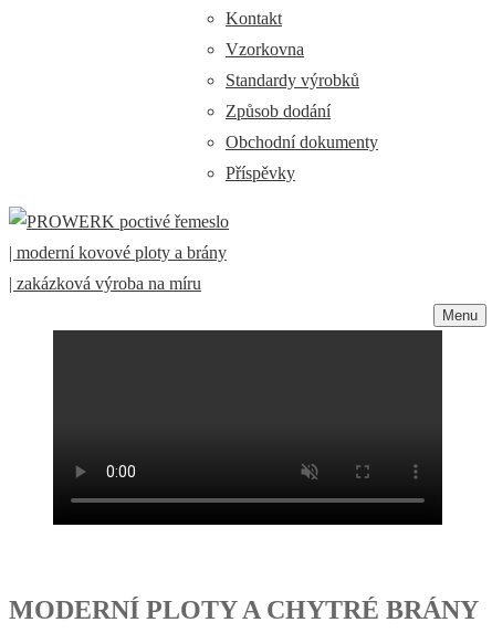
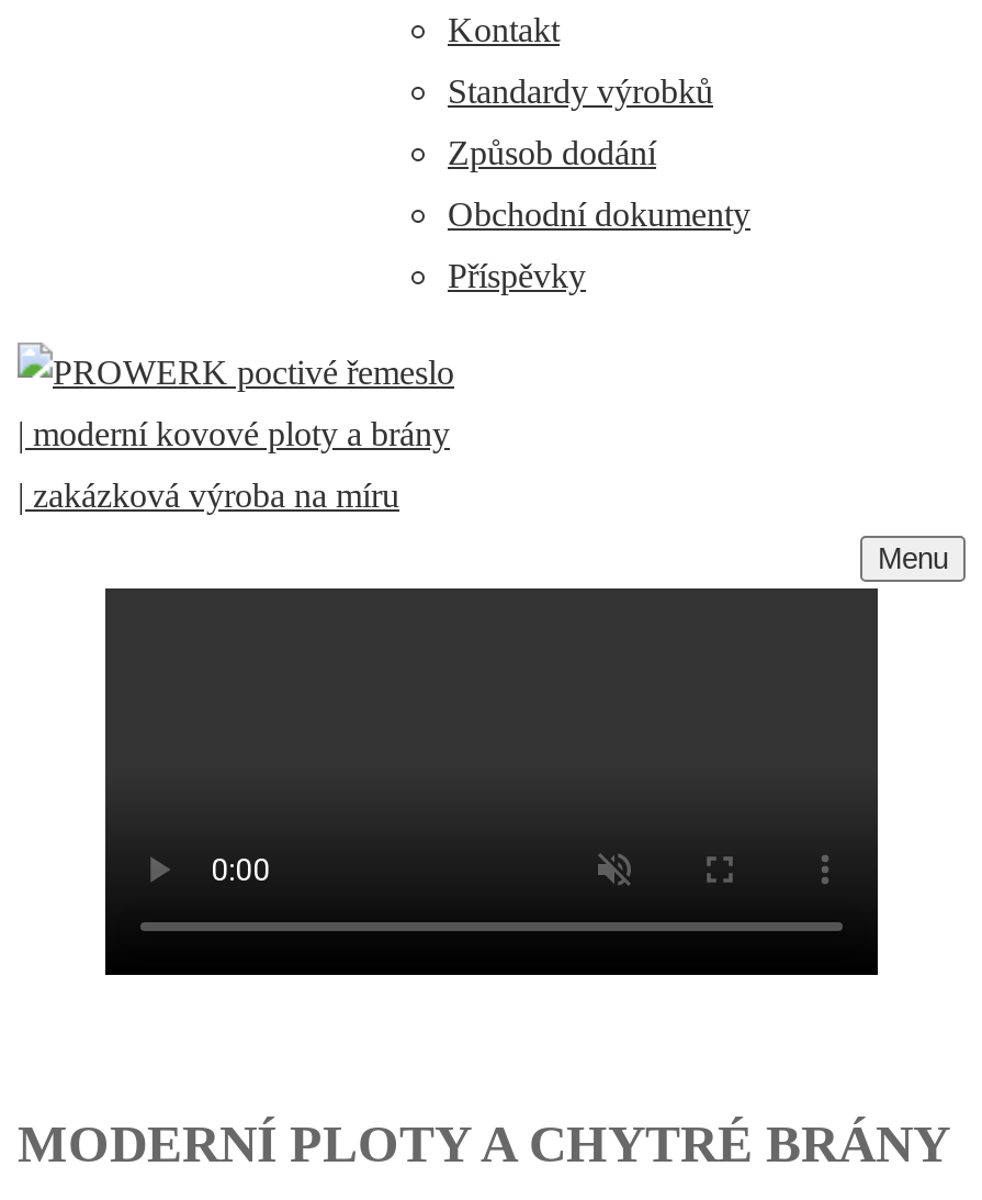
[226,40,304,59] Vzorkovna -> none

